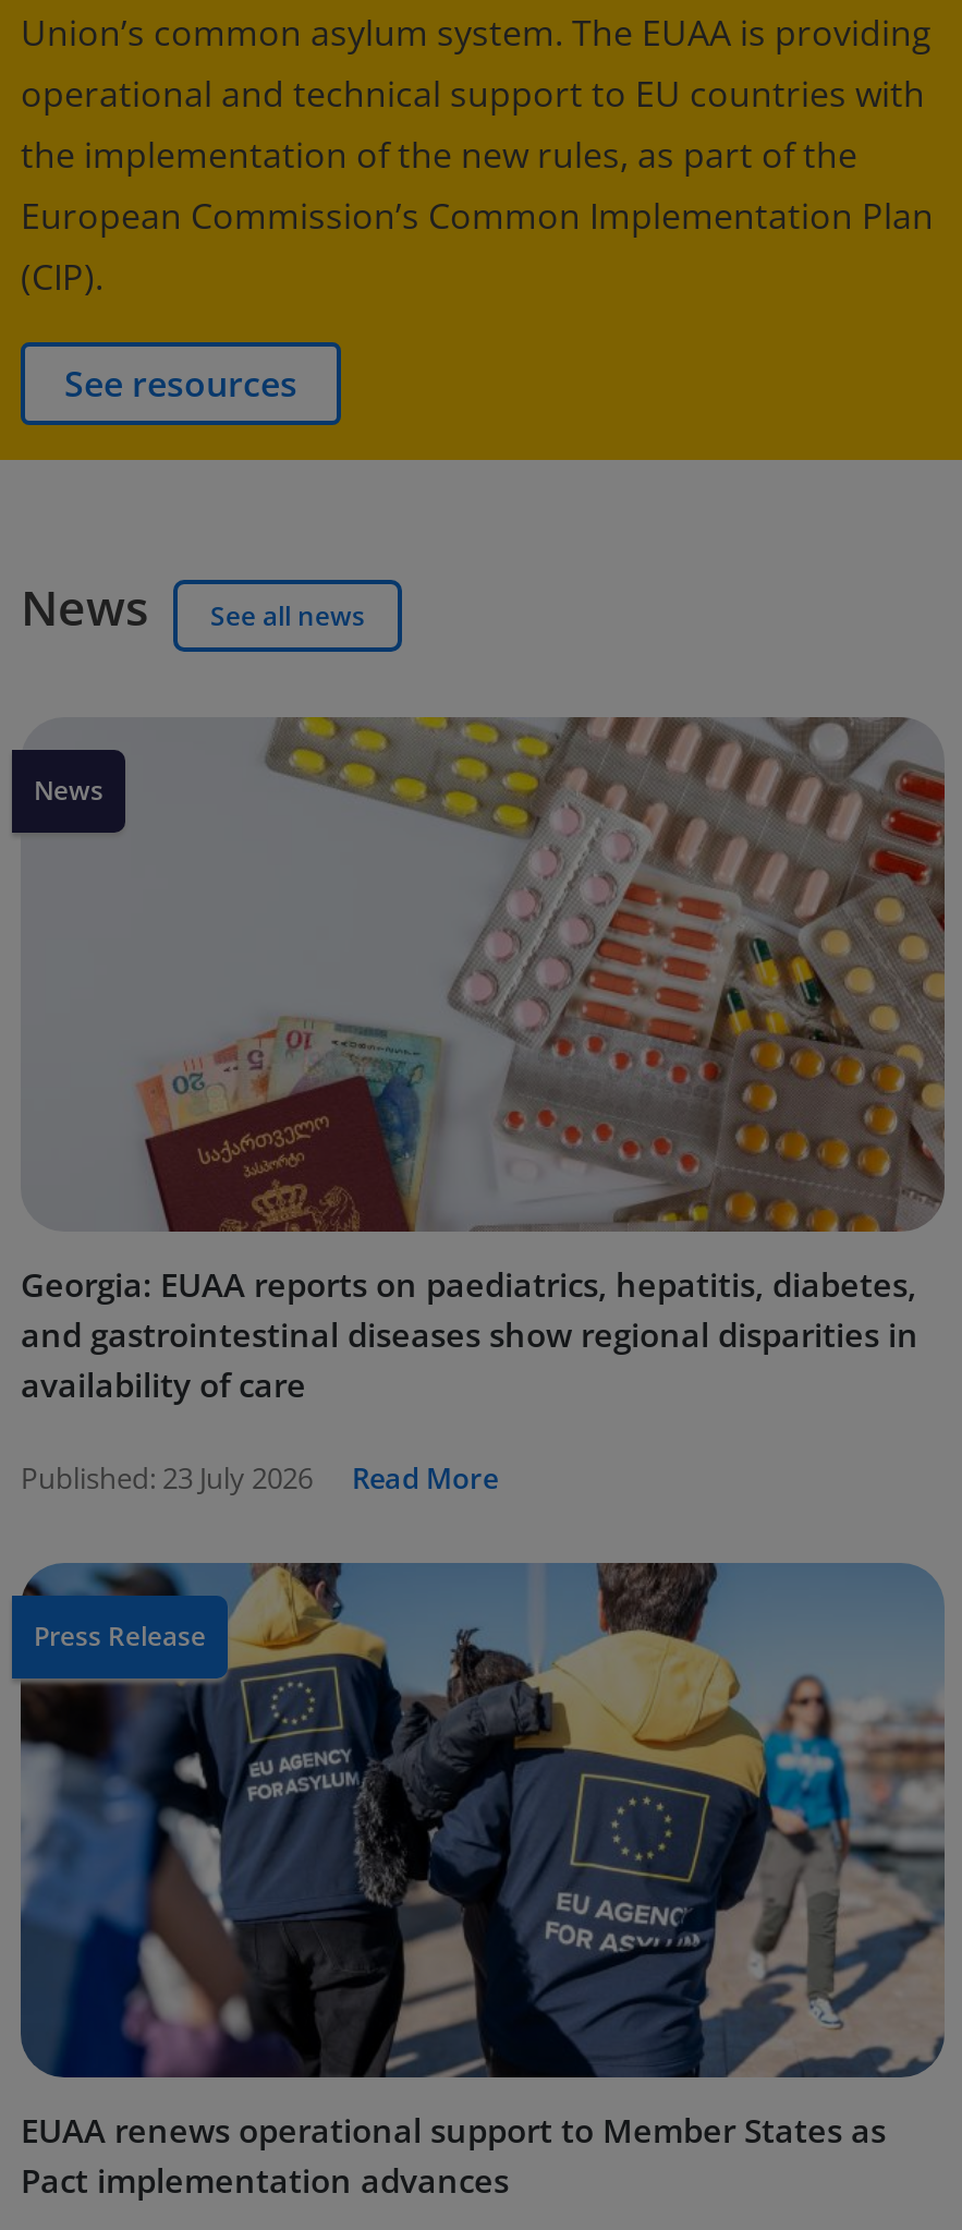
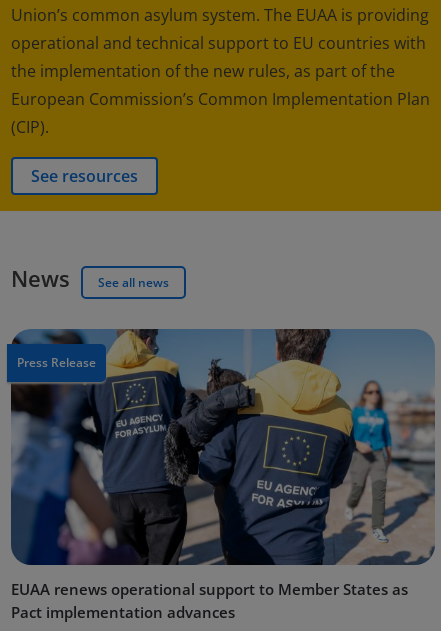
[10,715,947,1234] [image] | News -> none
[21,1262,918,1497] Georgia: EUAA reports on paediatrics, hepatitis, diabetes, | and gastrointestinal diseases show regional disparities in | availability of care | Published: 23 July 2026 | Read More -> none

